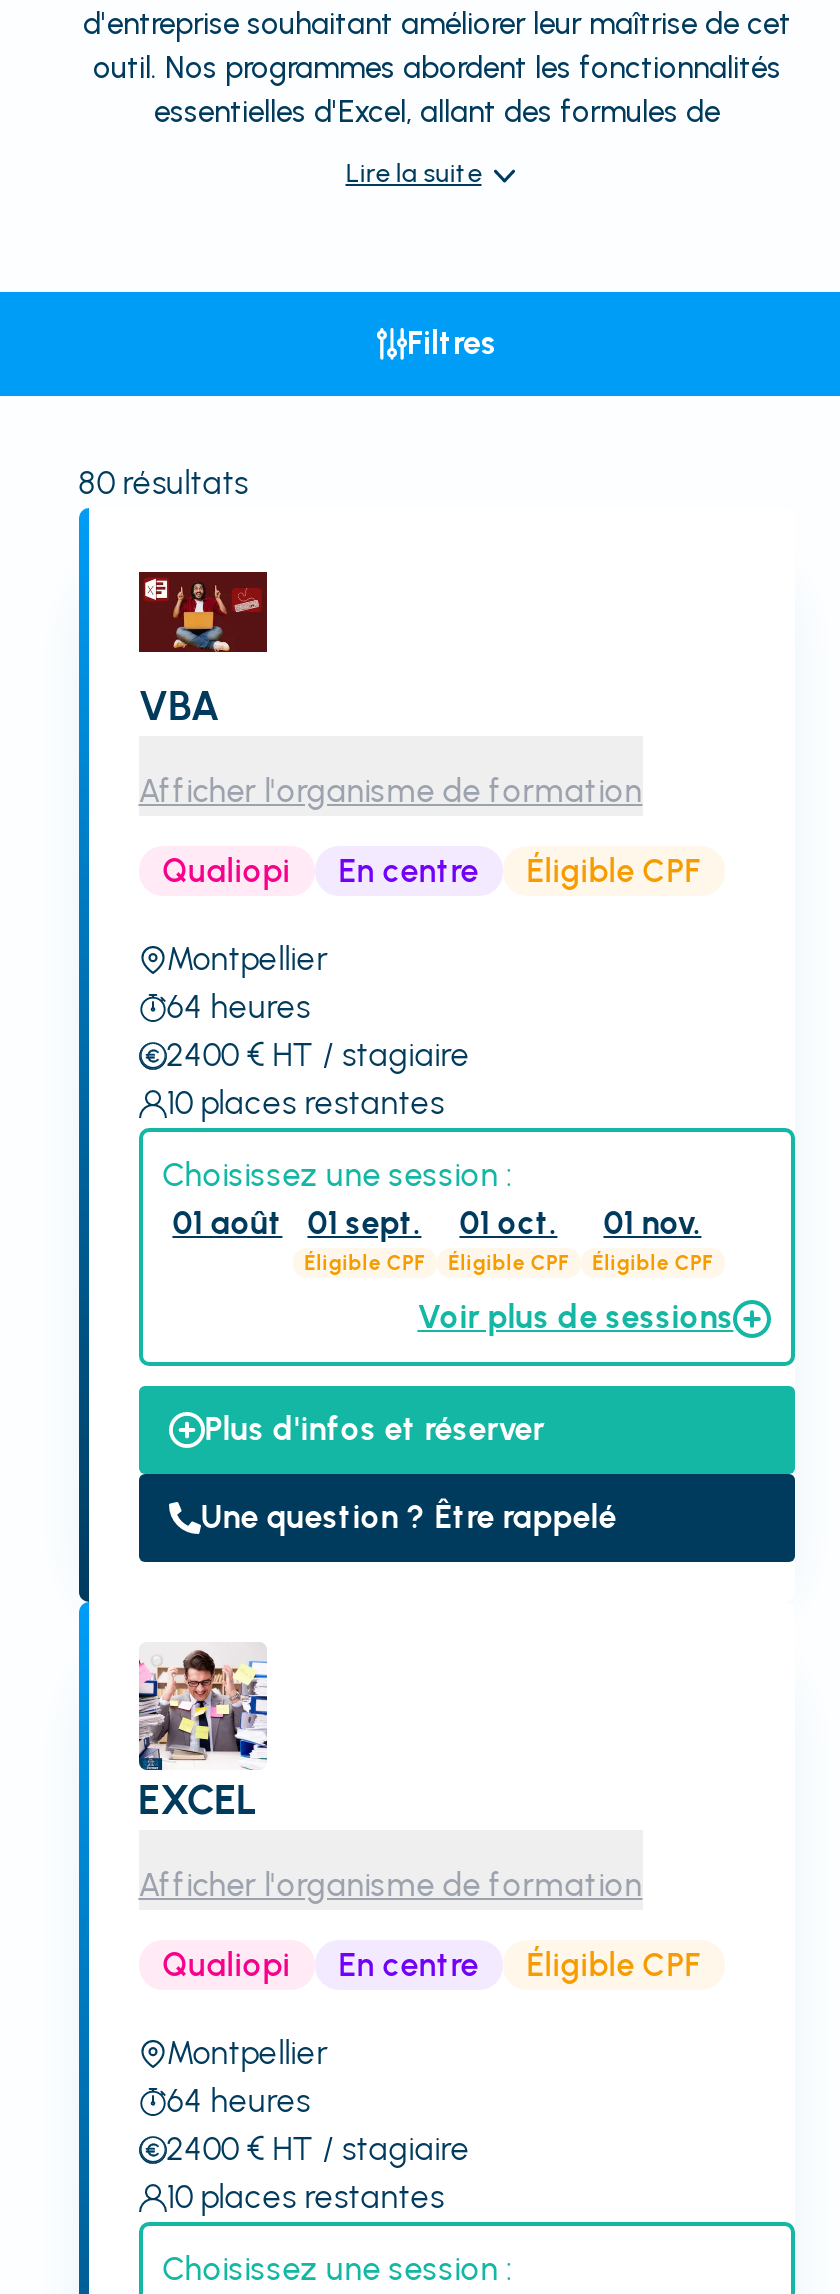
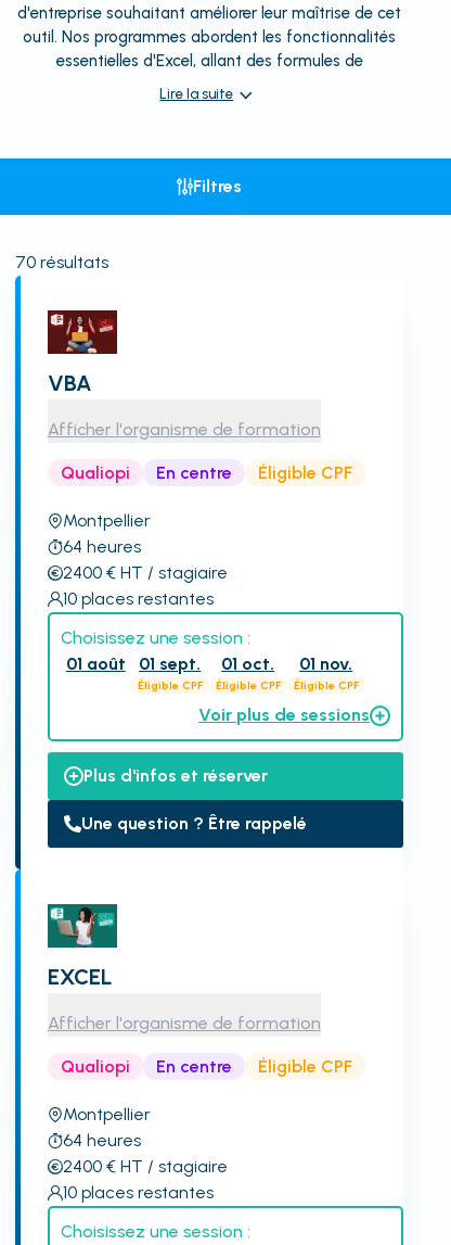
[79,464,249,502] 80 résultats -> [15,252,108,272] 70 résultats
[137,1646,267,1772] [image] -> [47,894,118,961] [image]

